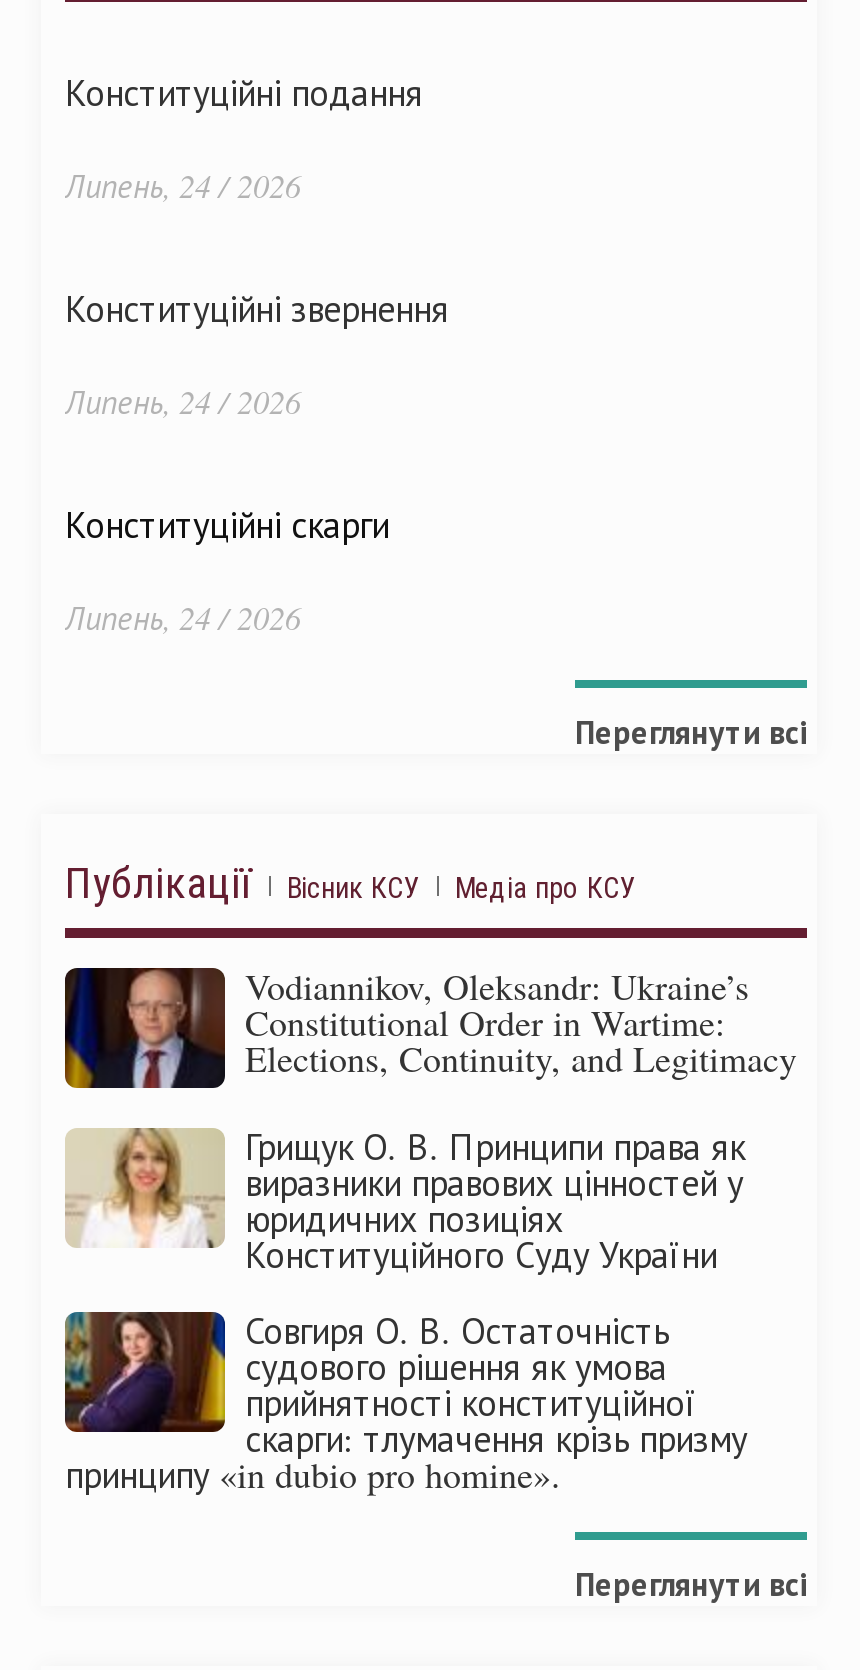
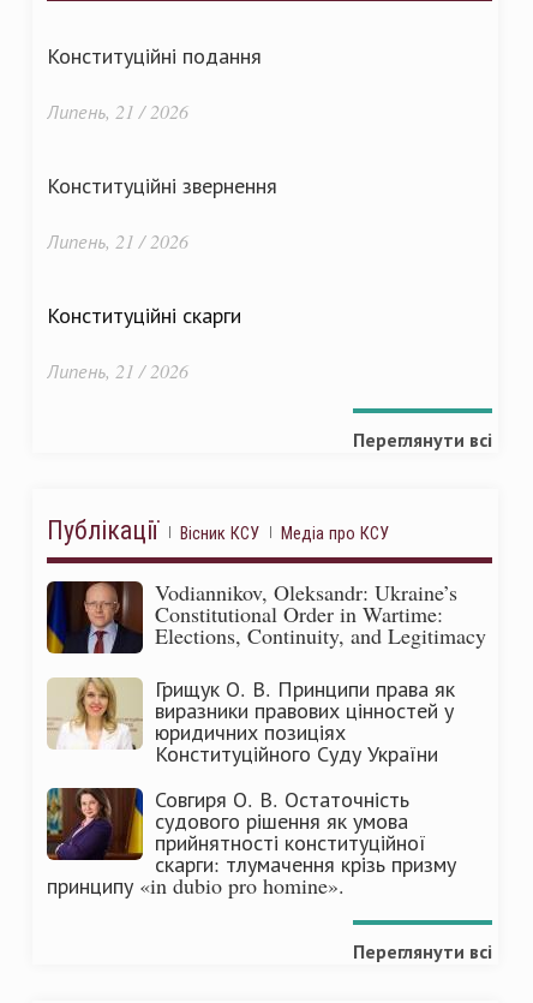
[65,165,301,207] Липень, 24 / 2026 -> [47,99,188,124] Липень, 21 / 2026
[65,381,301,423] Липень, 24 / 2026 -> [47,229,188,254] Липень, 21 / 2026
[65,597,301,639] Липень, 24 / 2026 -> [47,358,188,384] Липень, 21 / 2026

